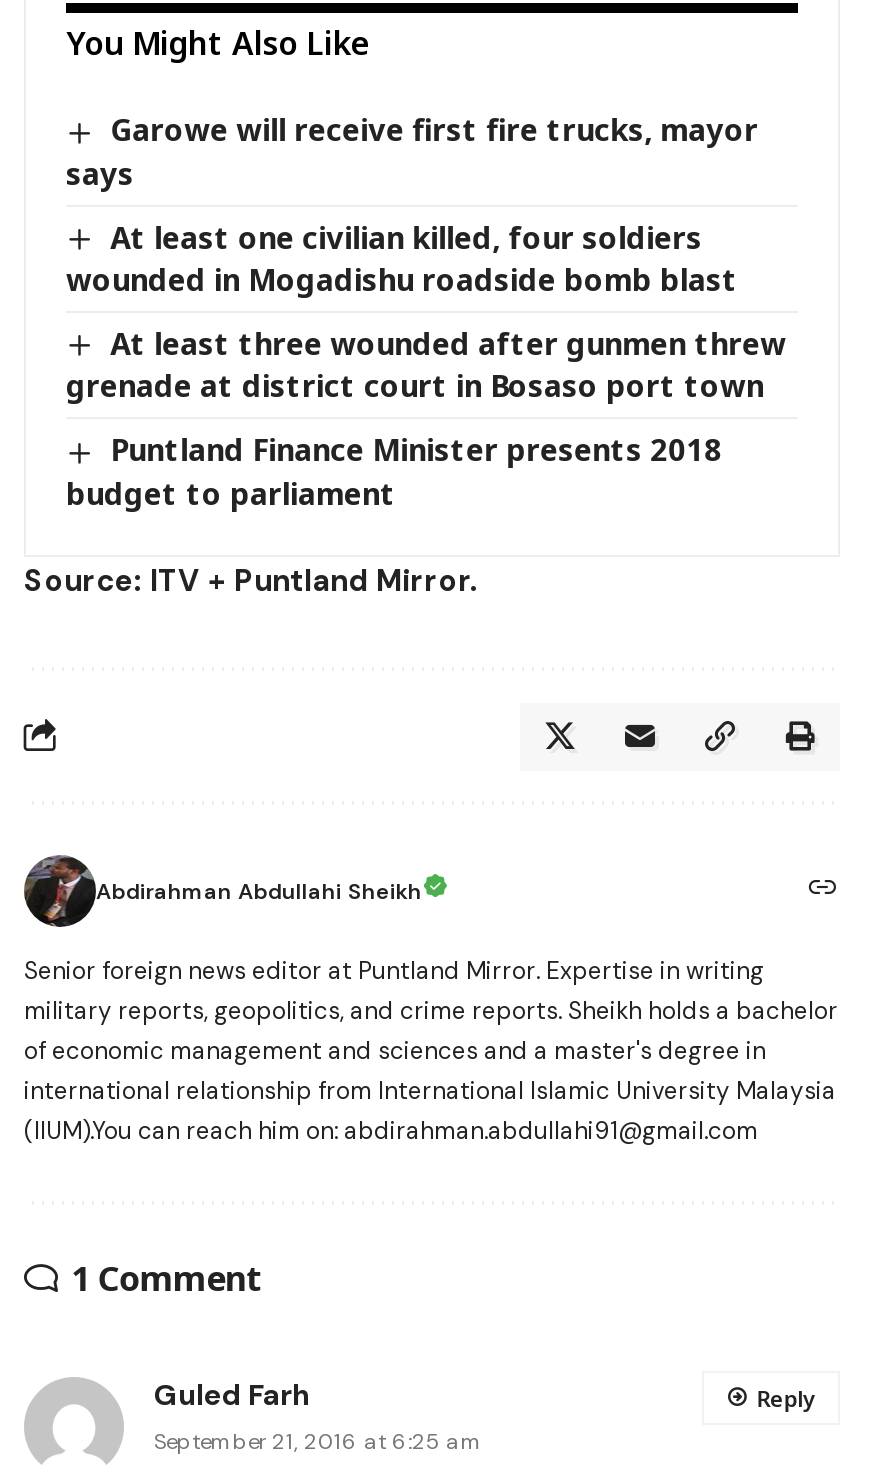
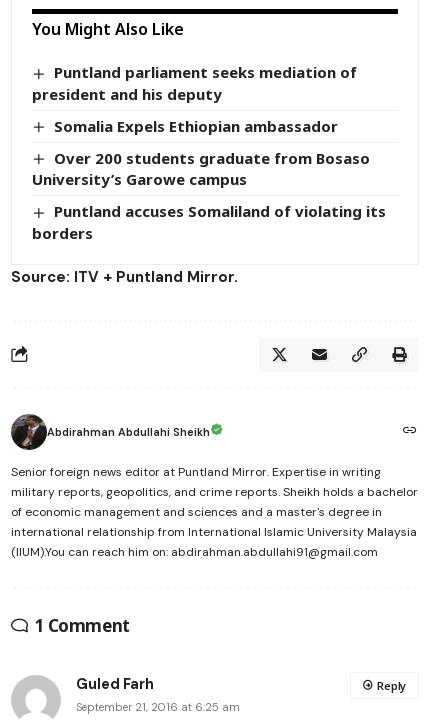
[66,109,758,192] Garowe will receive first fire trucks, mayor | says -> [32,62,357,104] Puntland parliament seeks mediation of | president and his deputy
[66,216,738,299] At least one civilian killed, four soldiers | wounded in Mogadishu roadside bomb blast -> [54,116,338,136] Somalia Expels Ethiopian ambassador
[66,323,786,406] At least three wounded after gunmen threw | grenade at district court in Bosaso port town -> [32,148,370,189] Over 200 students graduate from Bosaso | University’s Garowe campus
[66,430,722,513] Puntland Finance Minister presents 2018 | budget to parliament -> [32,201,386,243] Puntland accuses Somaliland of violating its | borders

